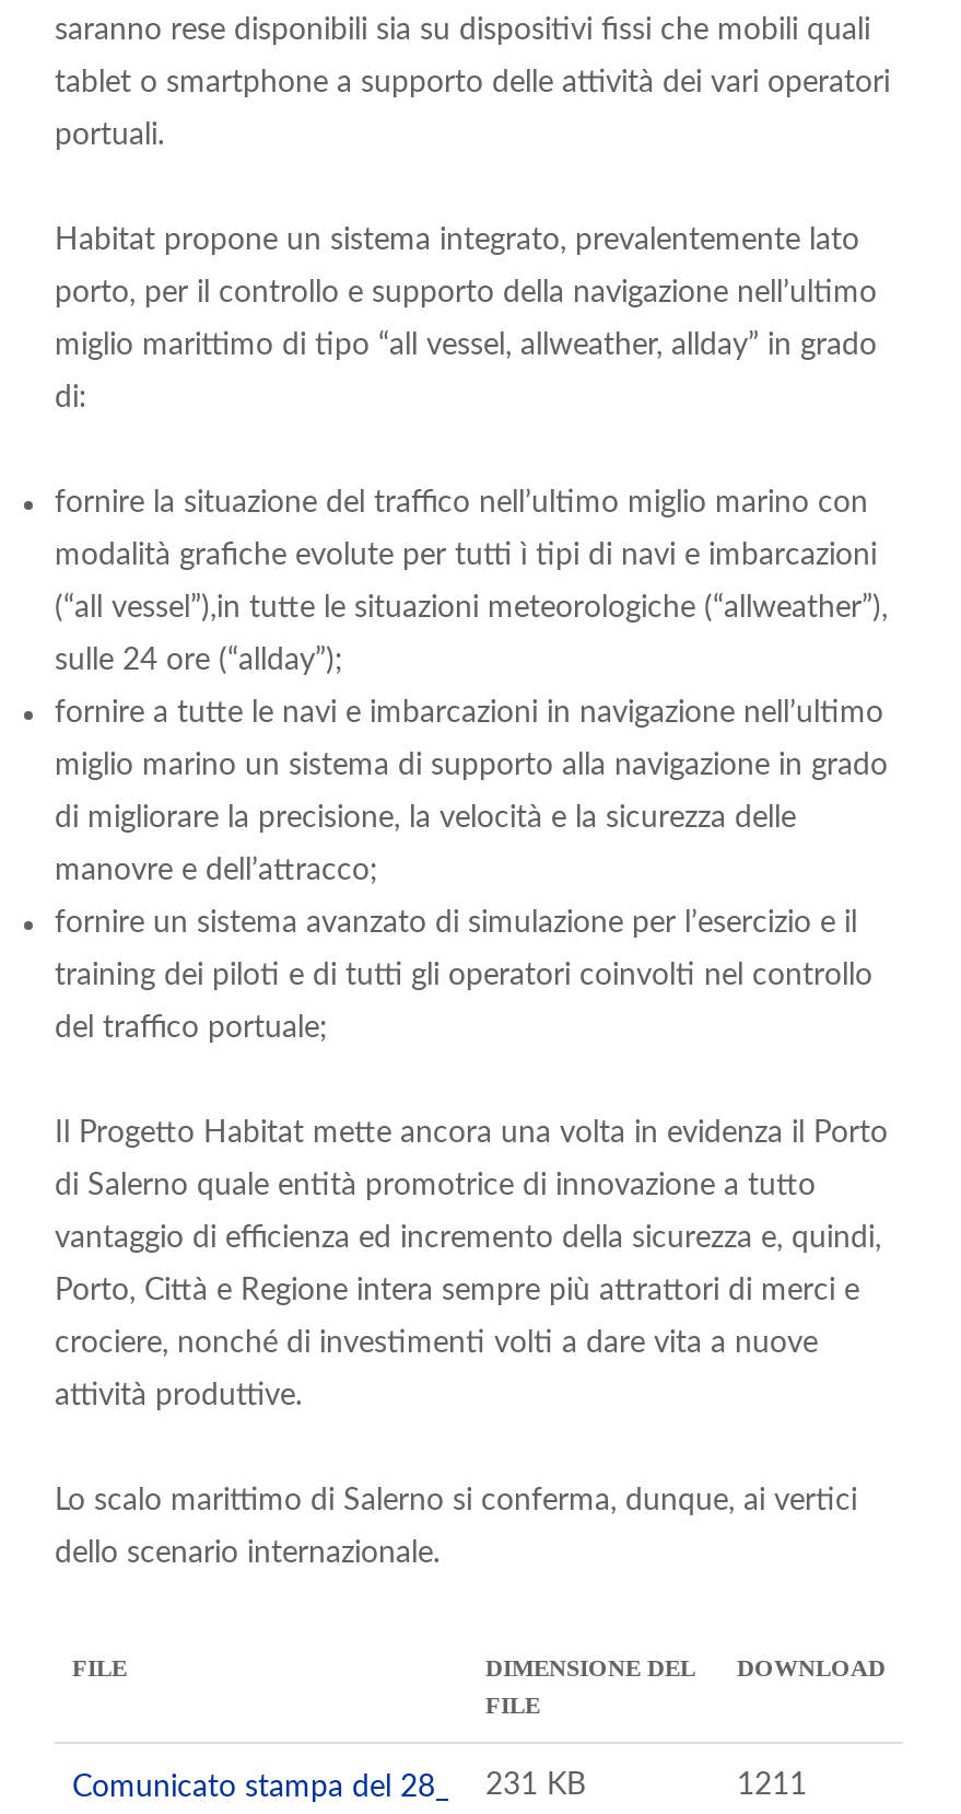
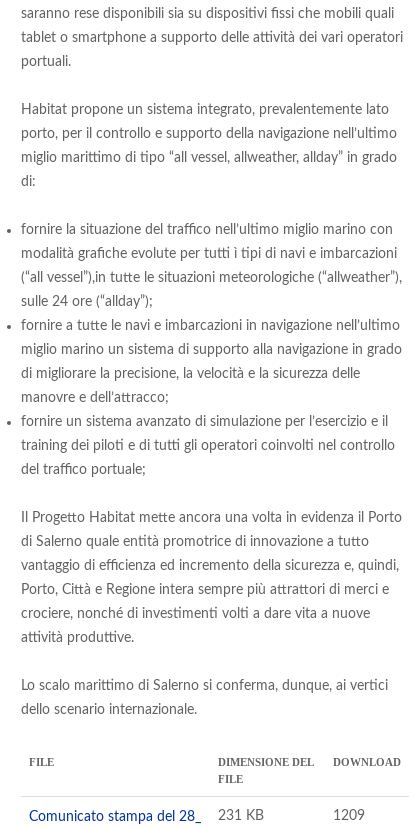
[737,1770,807,1801] 1211 -> [333,809,365,823] 1209

